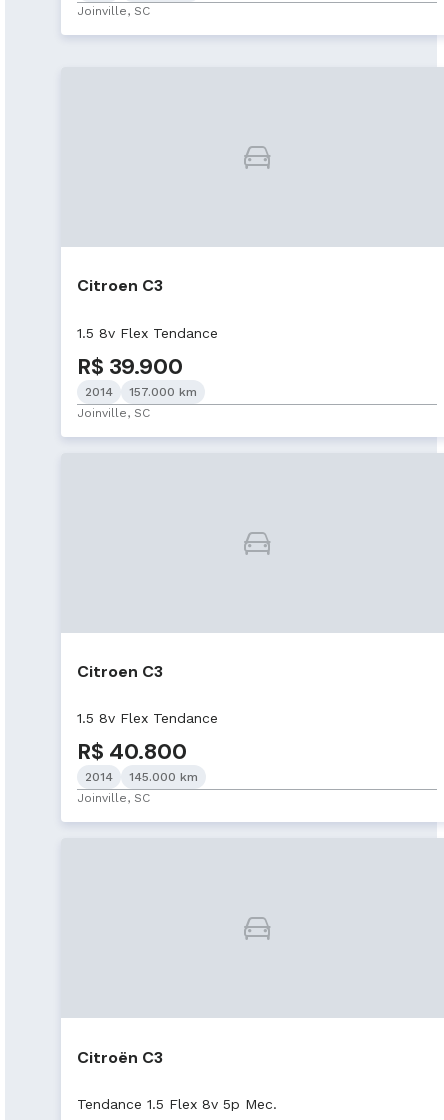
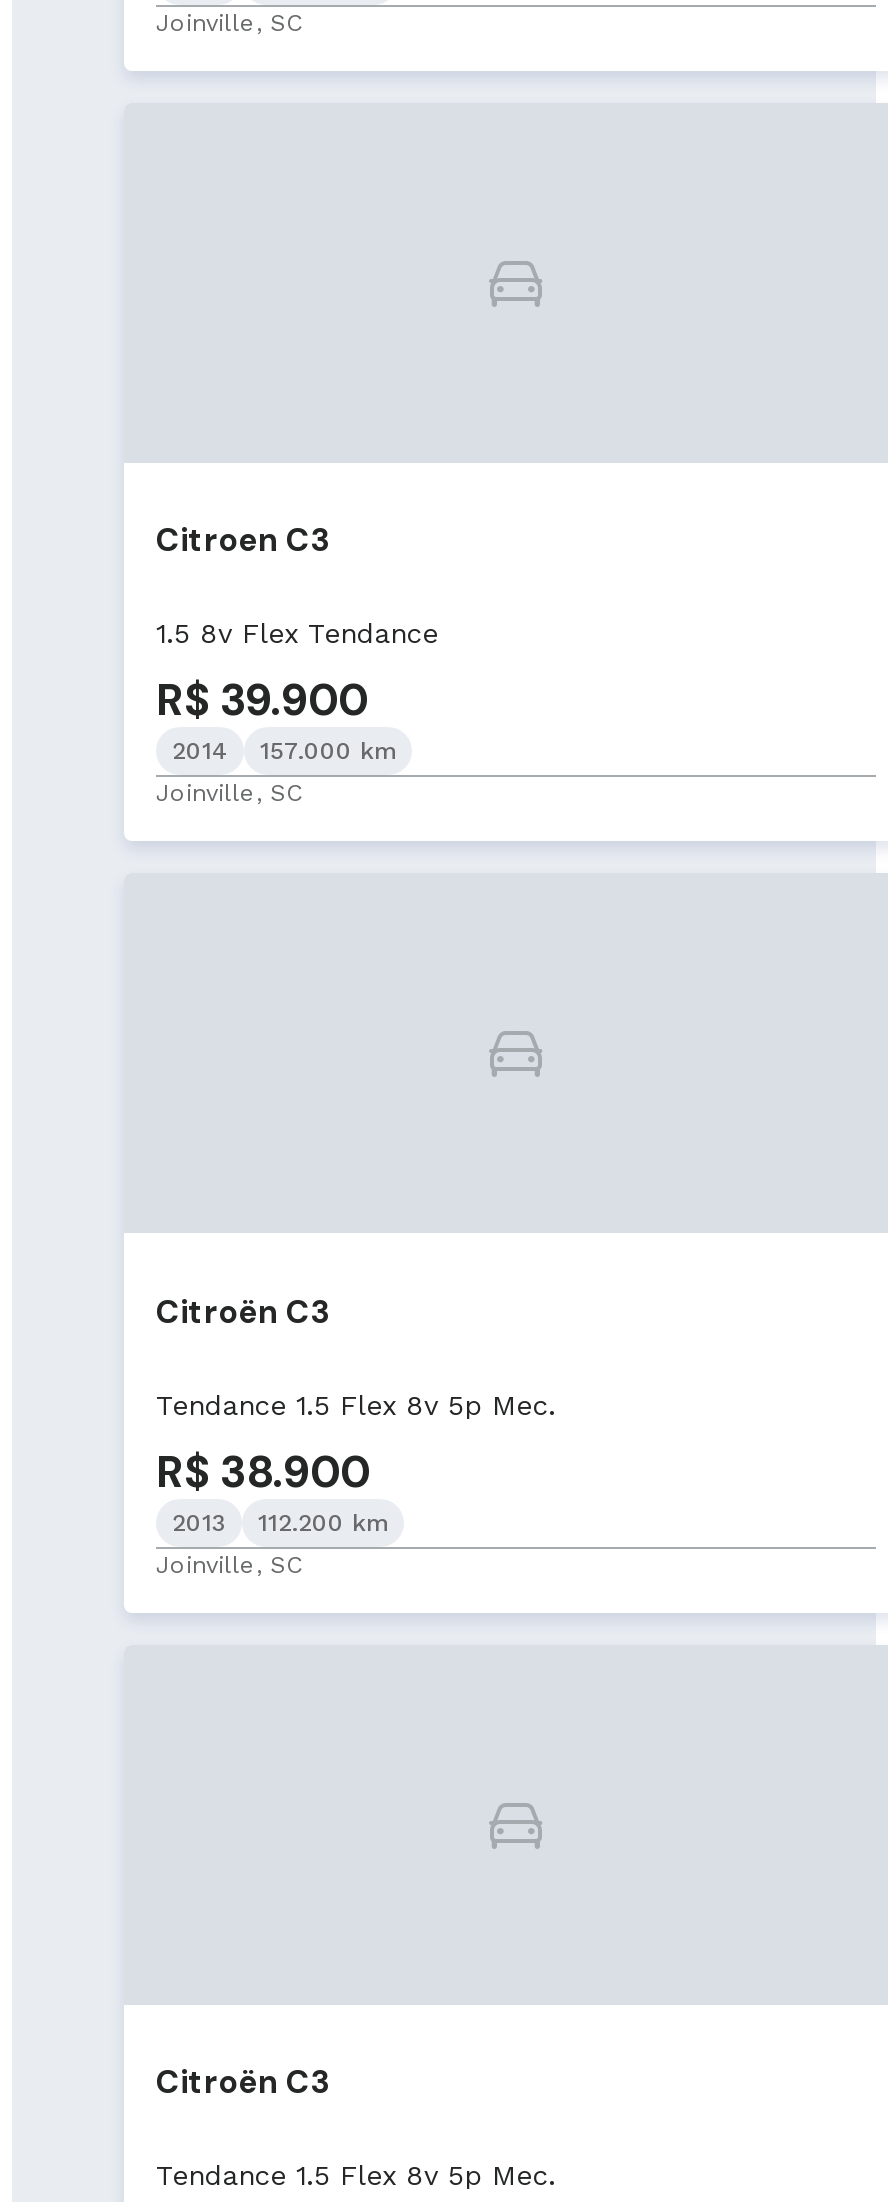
[77,661,163,682] Citroen C3 -> [156,1290,328,1332] Citroën C3
[77,710,218,784] 1.5 8v Flex Tendance | R$ 40.800 | 2014 | 145.000 km -> [156,1388,556,1536] Tendance 1.5 Flex 8v 5p Mec. | R$ 38.900 | 2013 | 112.200 km

